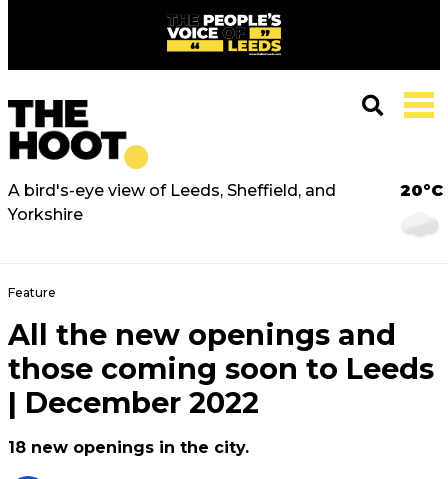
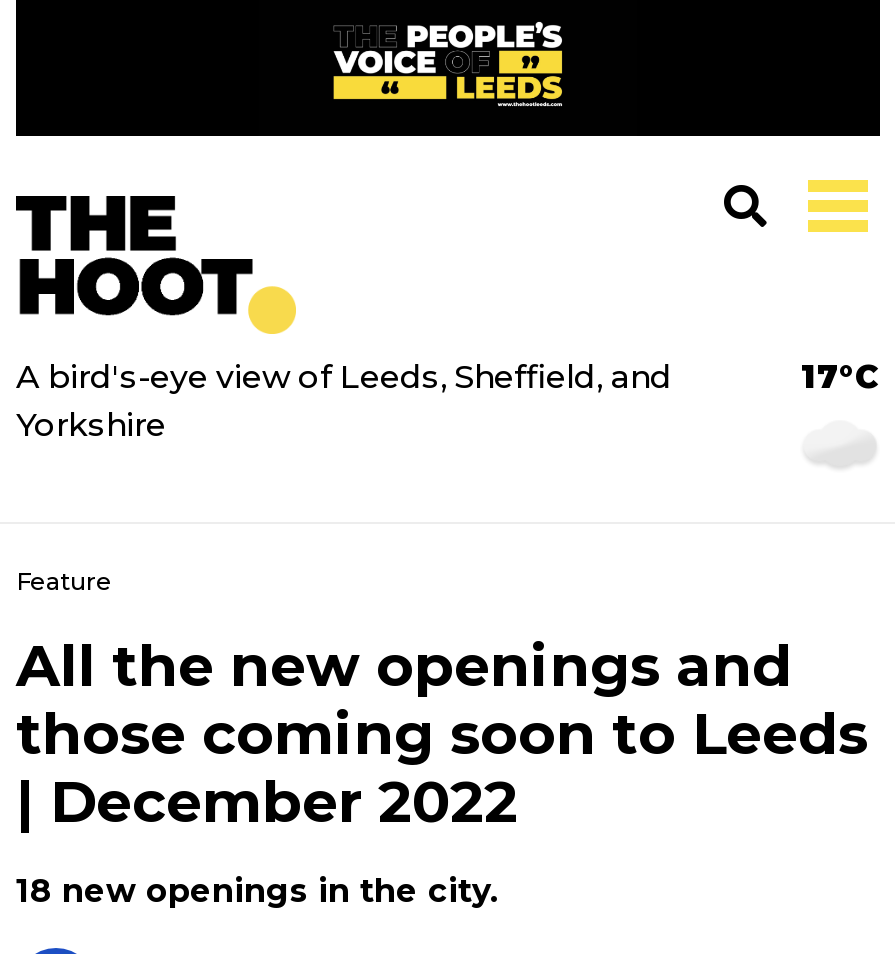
[400,181,443,200] 20°C -> [801,358,879,396] 17°C

